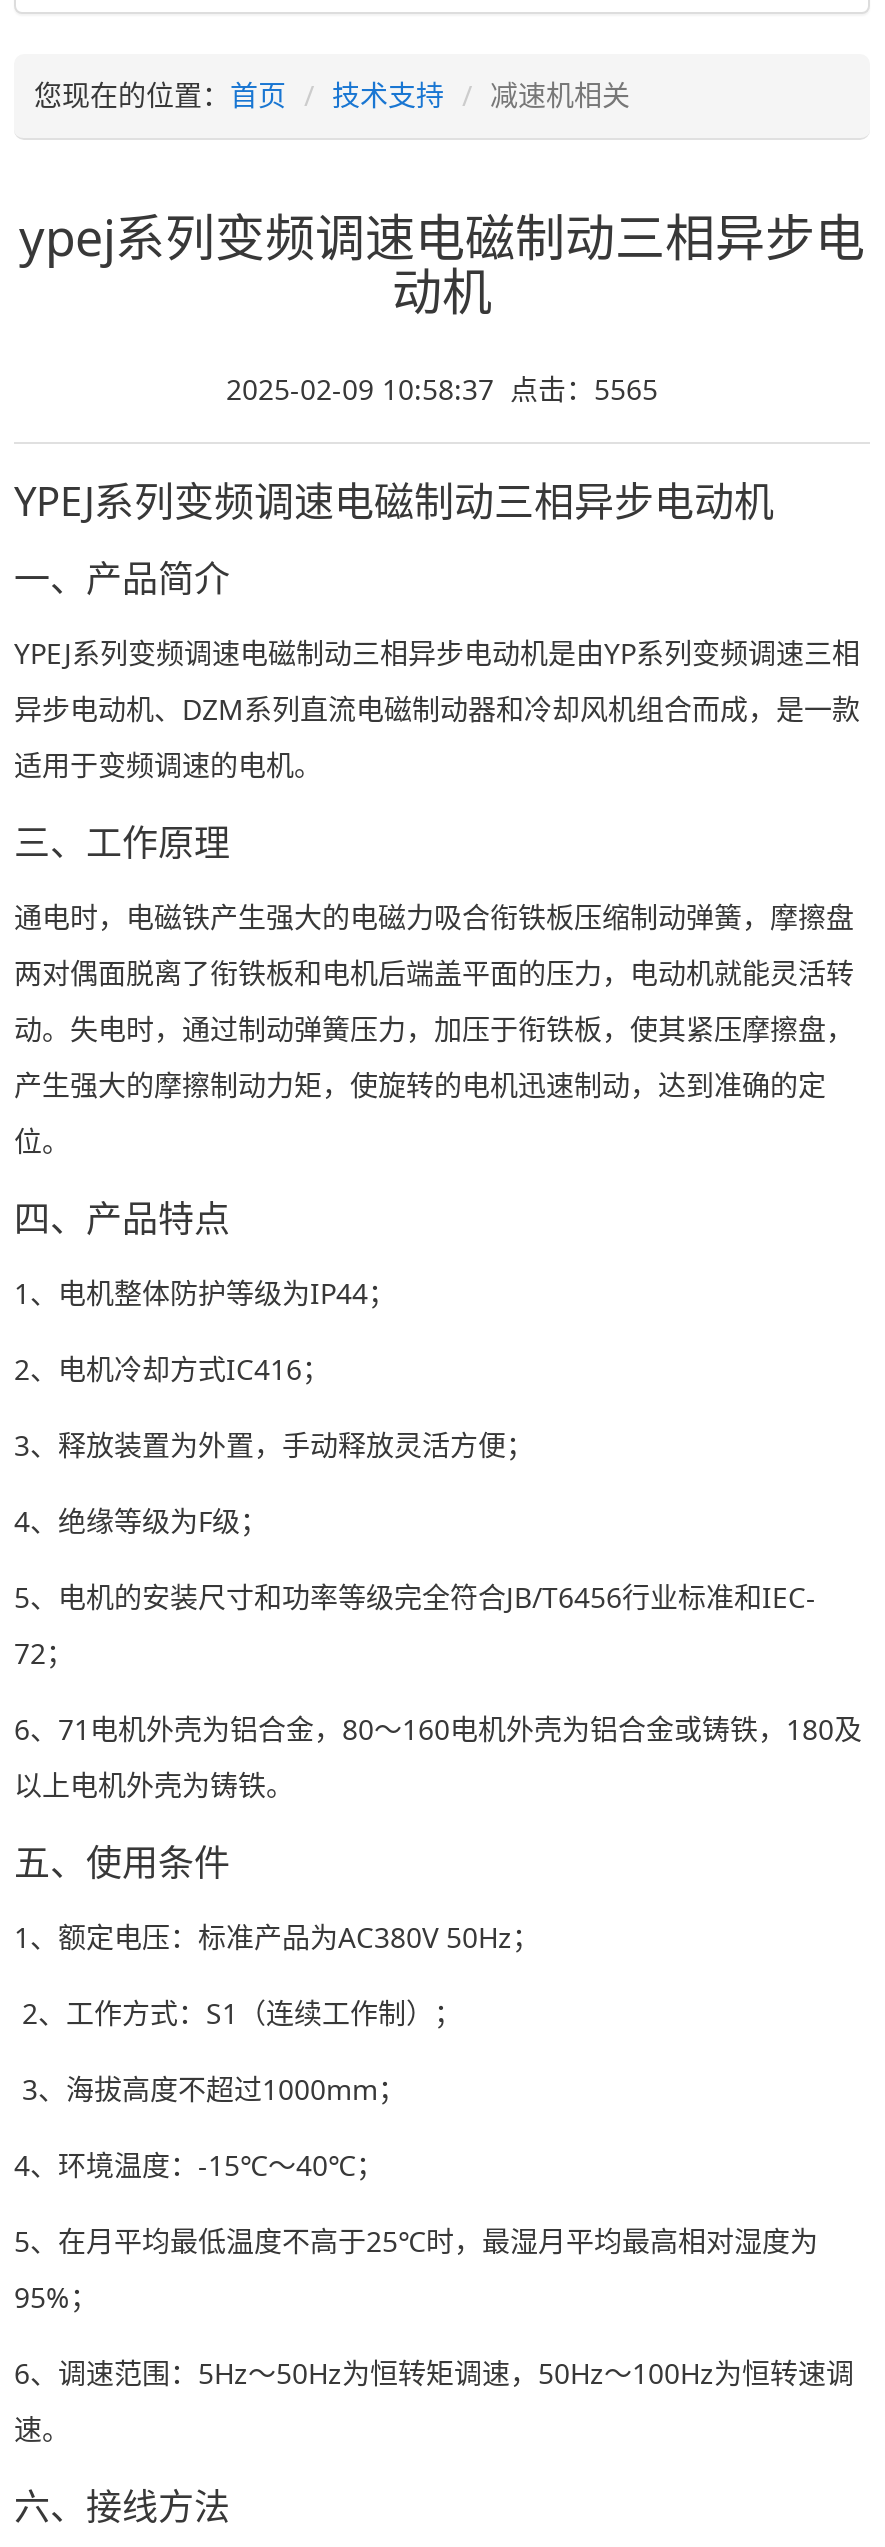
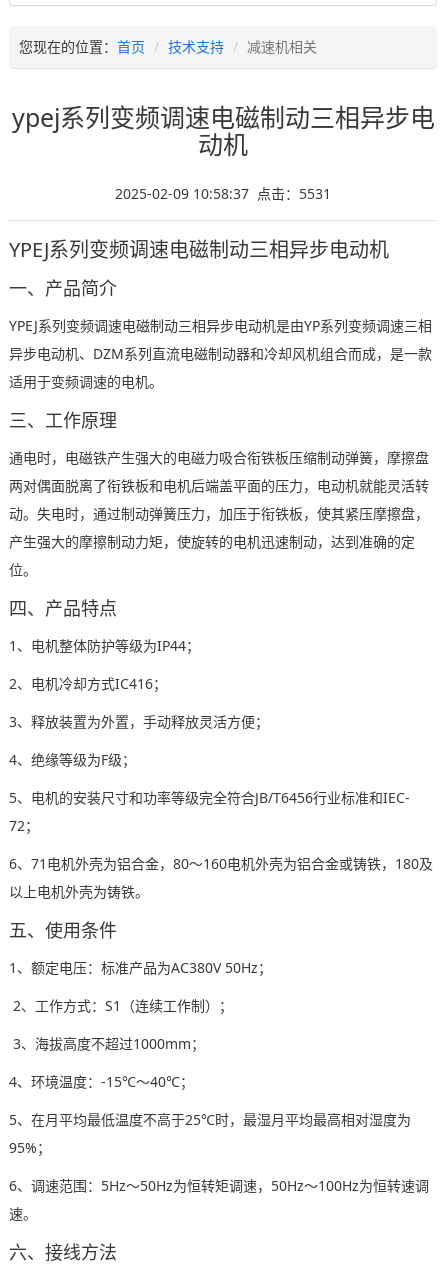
[226,369,658,407] 2025-02-09 10:58:37 点击：5565 -> [115,183,331,202] 2025-02-09 10:58:37 点击：5531

